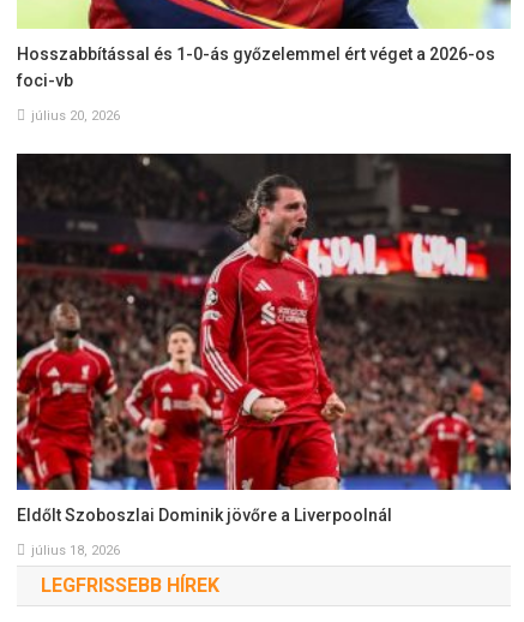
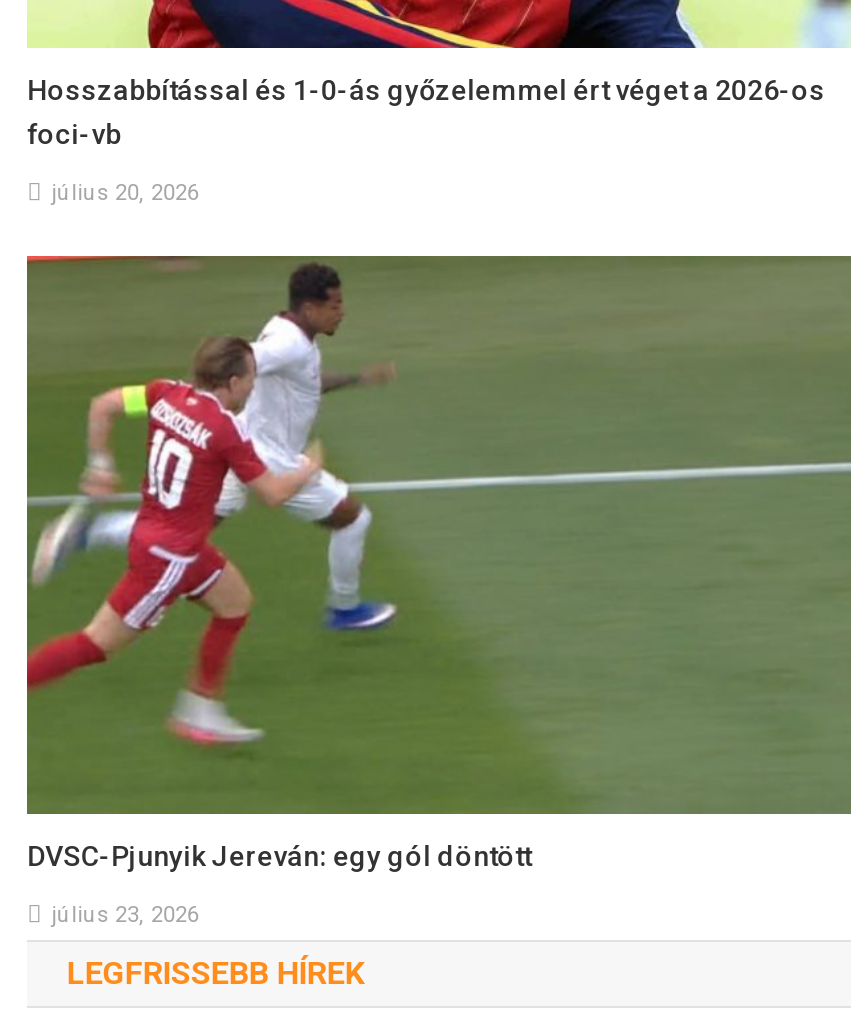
[16,152,512,524] [image] | Eldőlt Szoboszlai Dominik jövőre a Liverpoolnál -> [25,254,853,871] [image] | DVSC-Pjunyik Jereván: egy gól döntött
[31,543,120,558] július 18, 2026 -> [51,901,199,927] július 23, 2026

